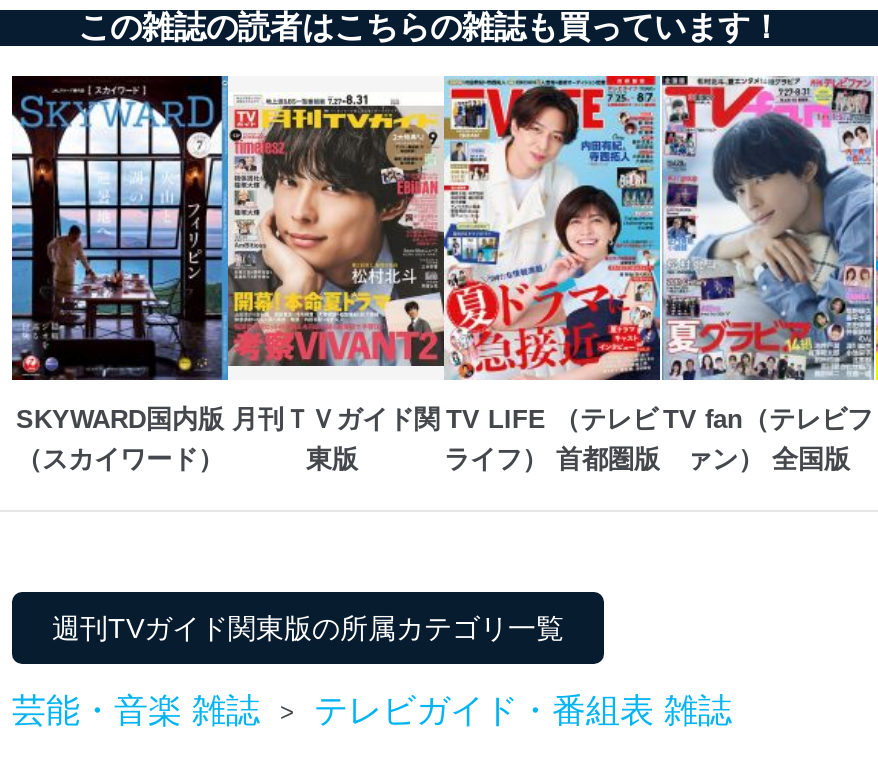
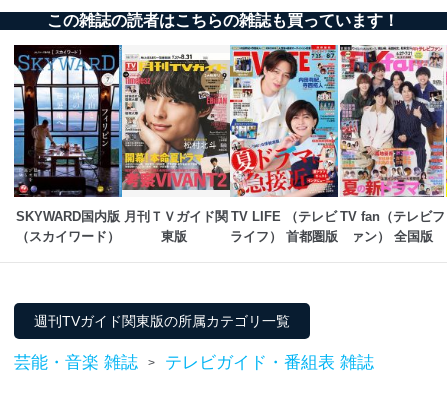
[662,76,872,382] [image] -> [338,46,444,197] [image]

